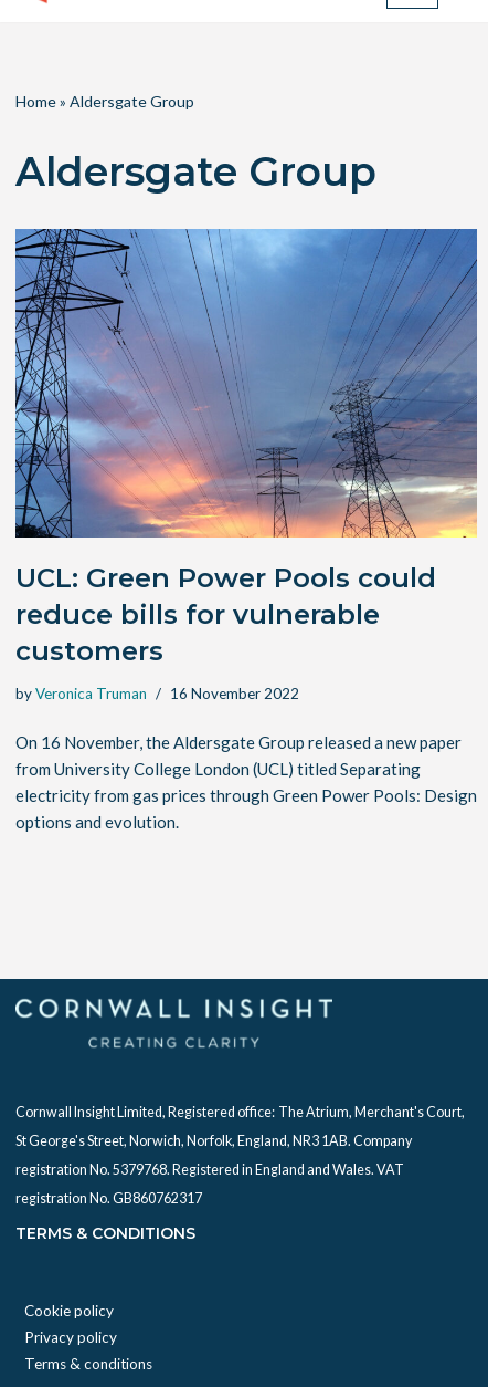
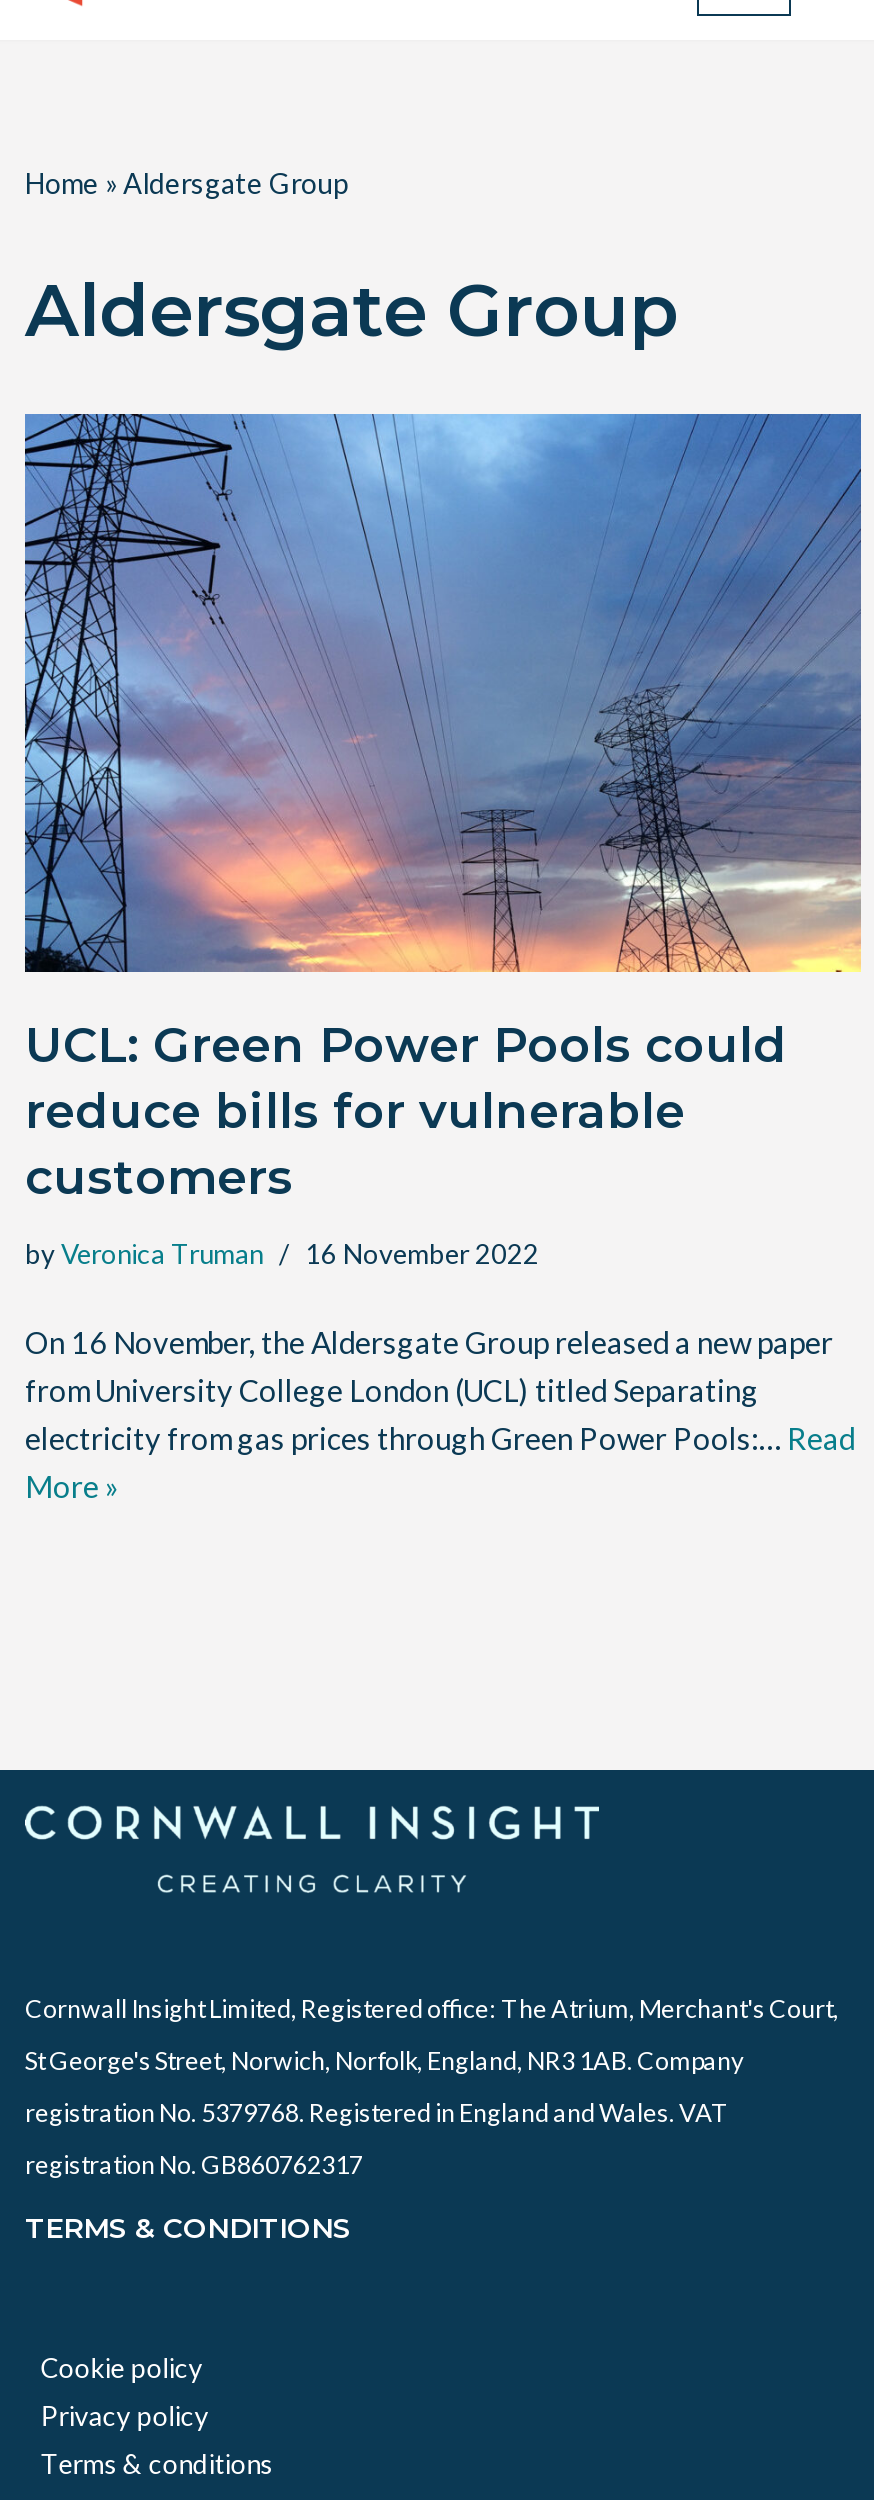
[15,786,477,832] electricity from gas prices through Green Power Pools: Design | options and evolution. -> [25,1419,855,1503] electricity from gas prices through Green Power Pools:… Read | More »

